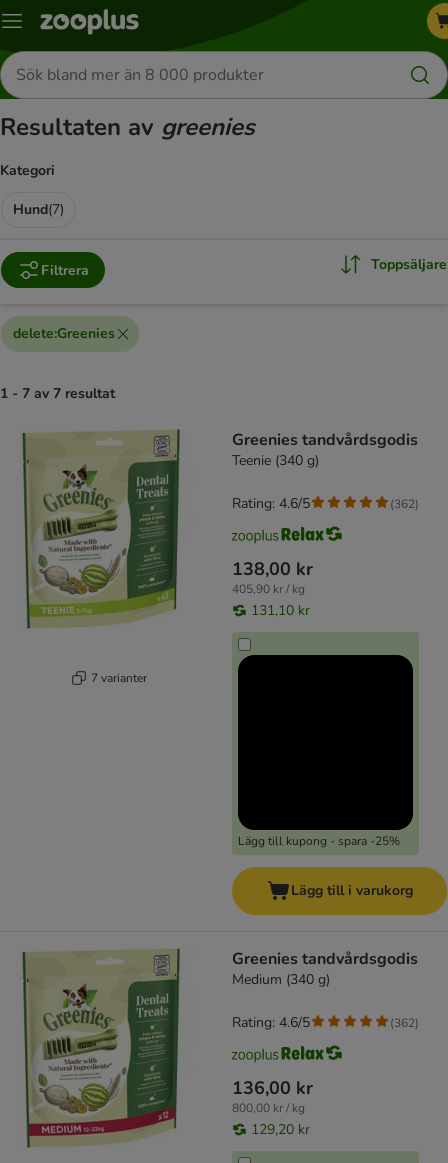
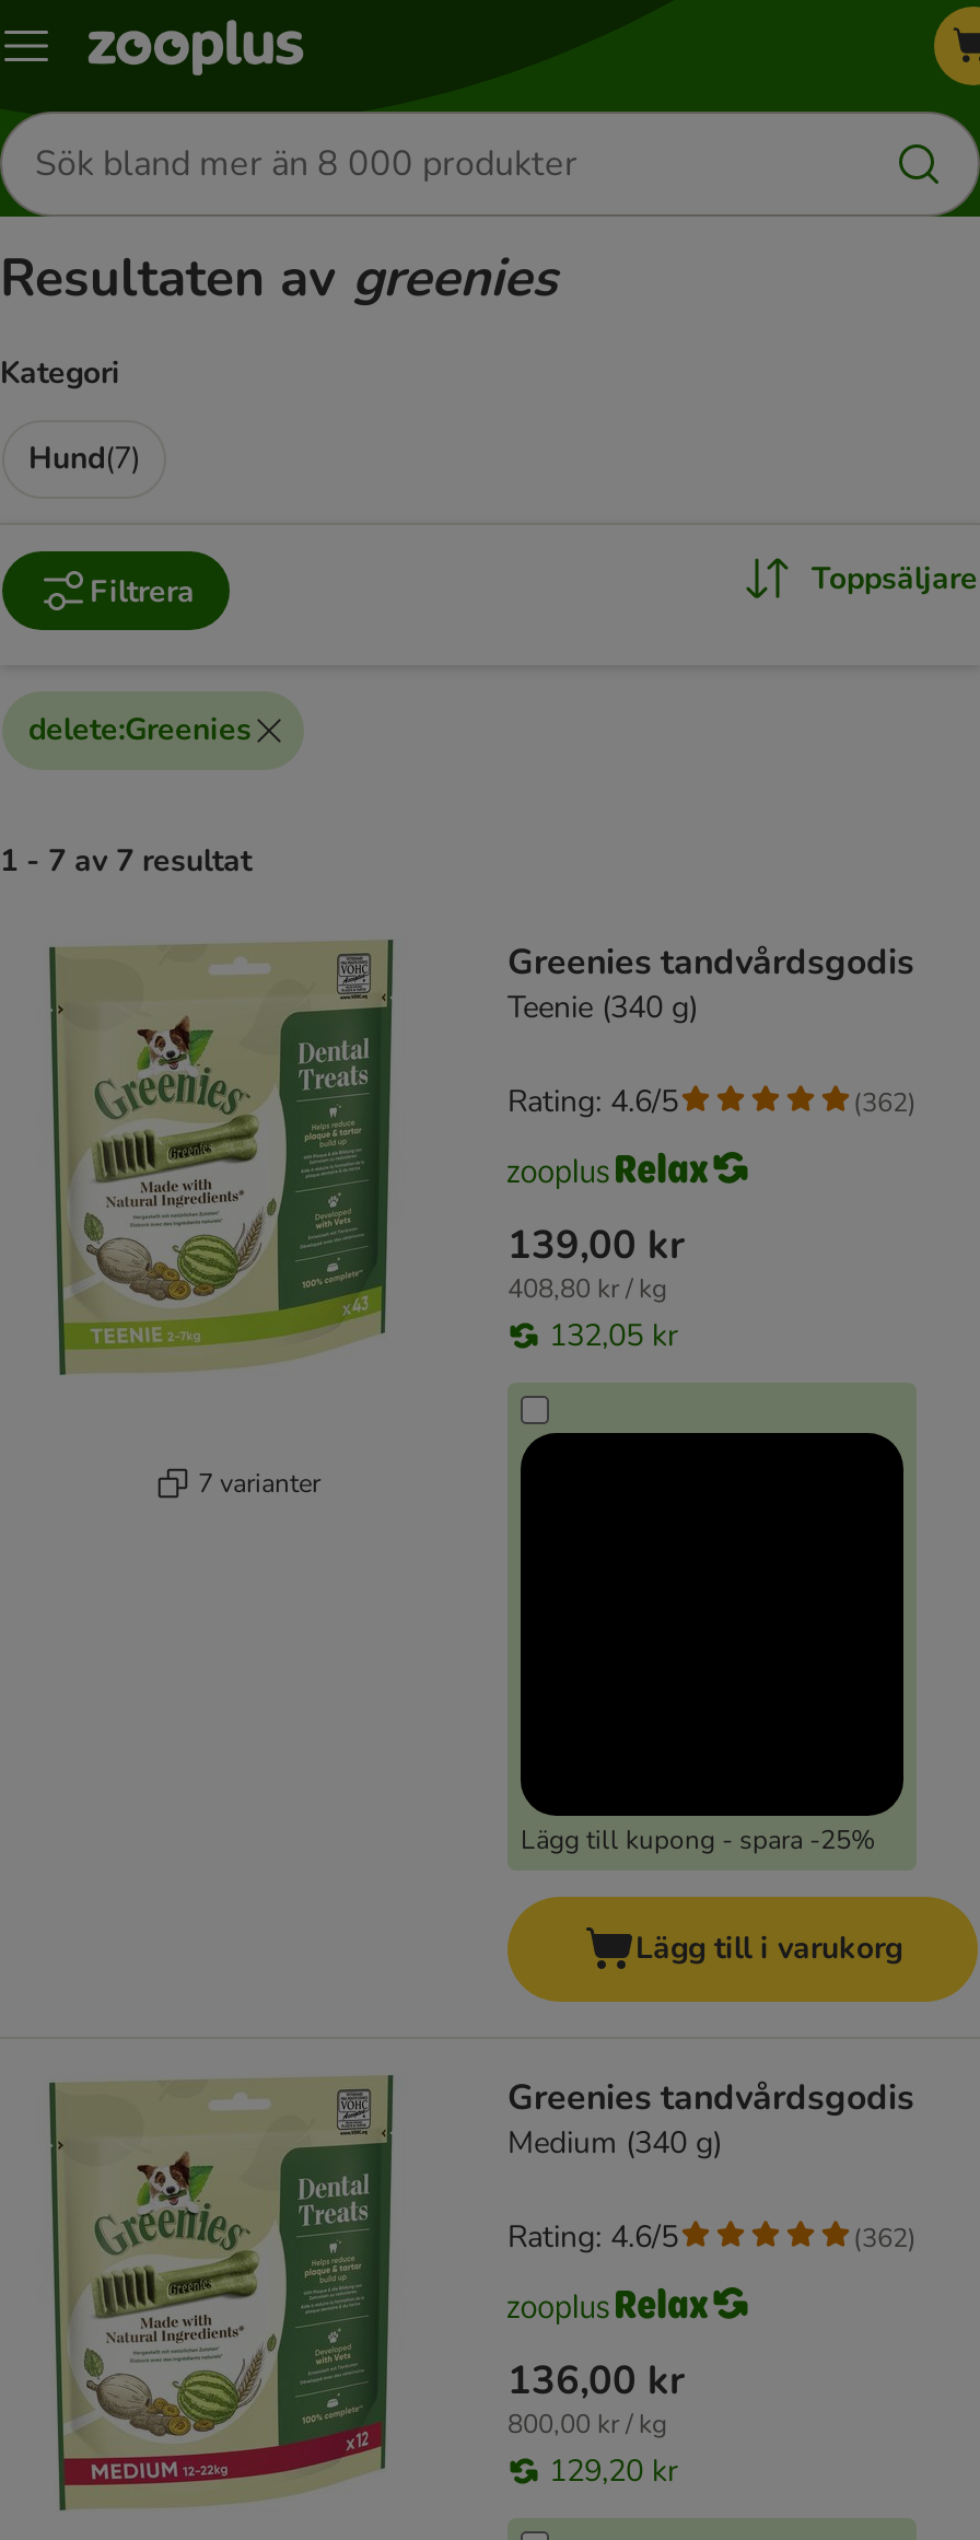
[232,557,313,581] 138,00 kr -> [507,1219,685,1271] 139,00 kr
[232,581,305,597] 405,90 kr / kg -> [507,1271,667,1306] 408,80 kr / kg
[251,601,310,620] 131,10 kr -> [549,1315,678,1356] 132,05 kr

